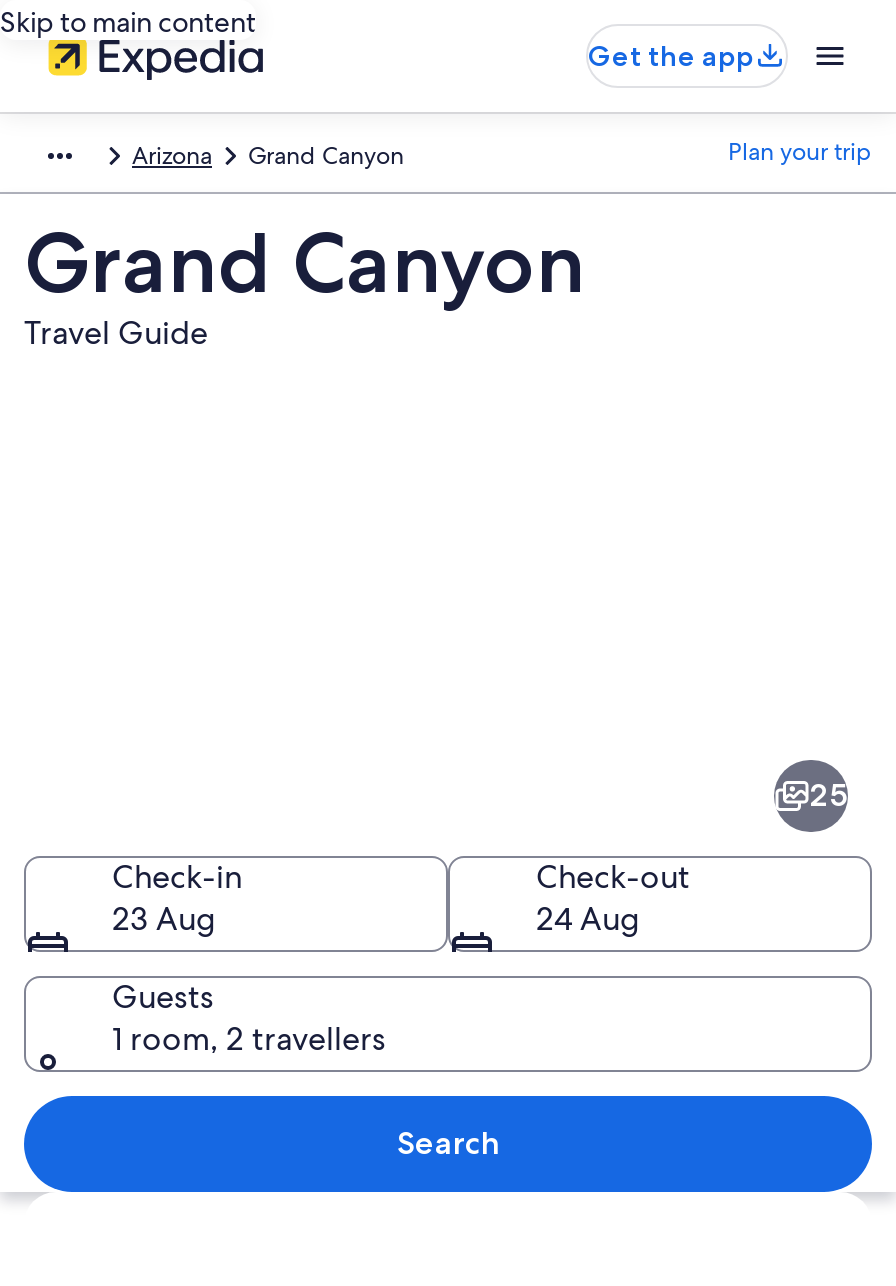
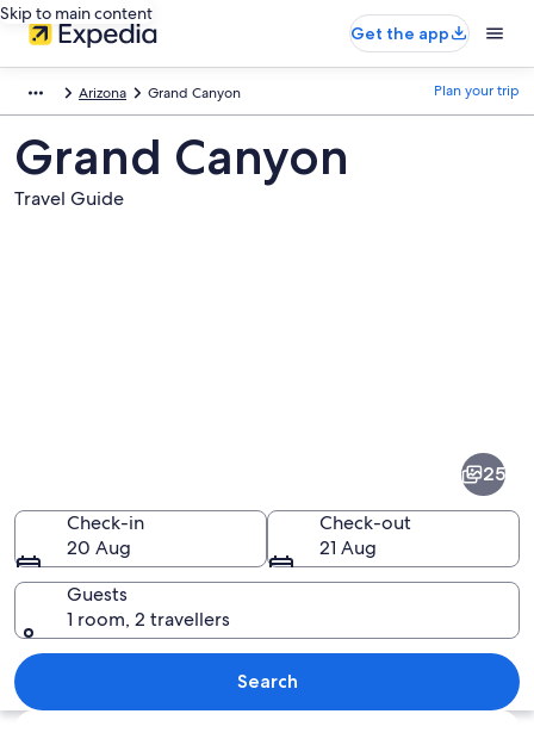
[112,897,216,939] 23 Aug -> [67,535,131,560] 20 Aug
[536,897,640,939] 24 Aug -> [319,535,377,560] 21 Aug

